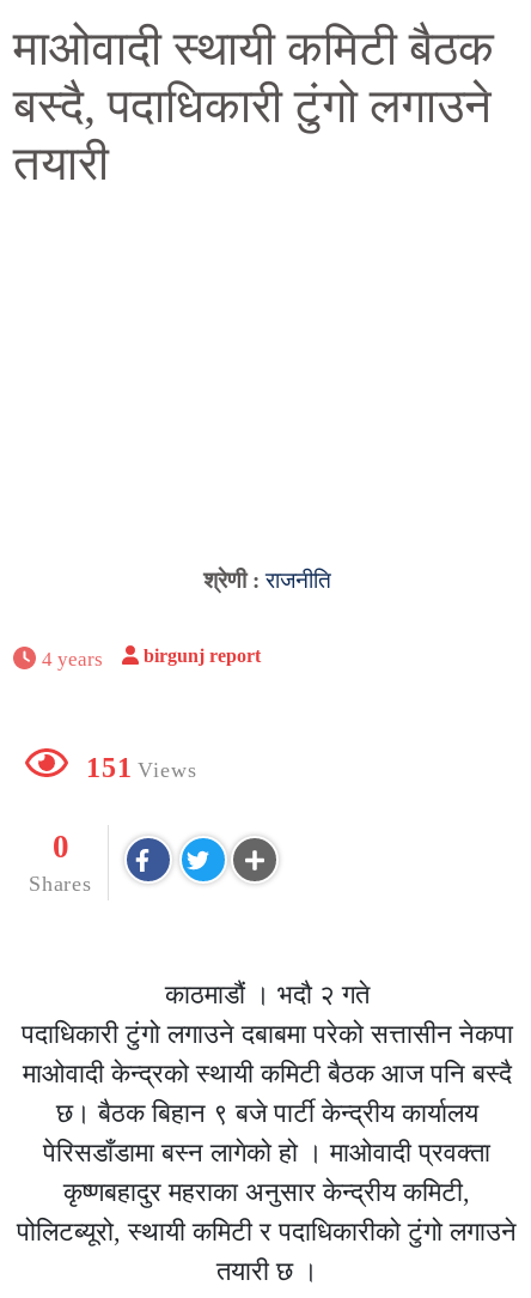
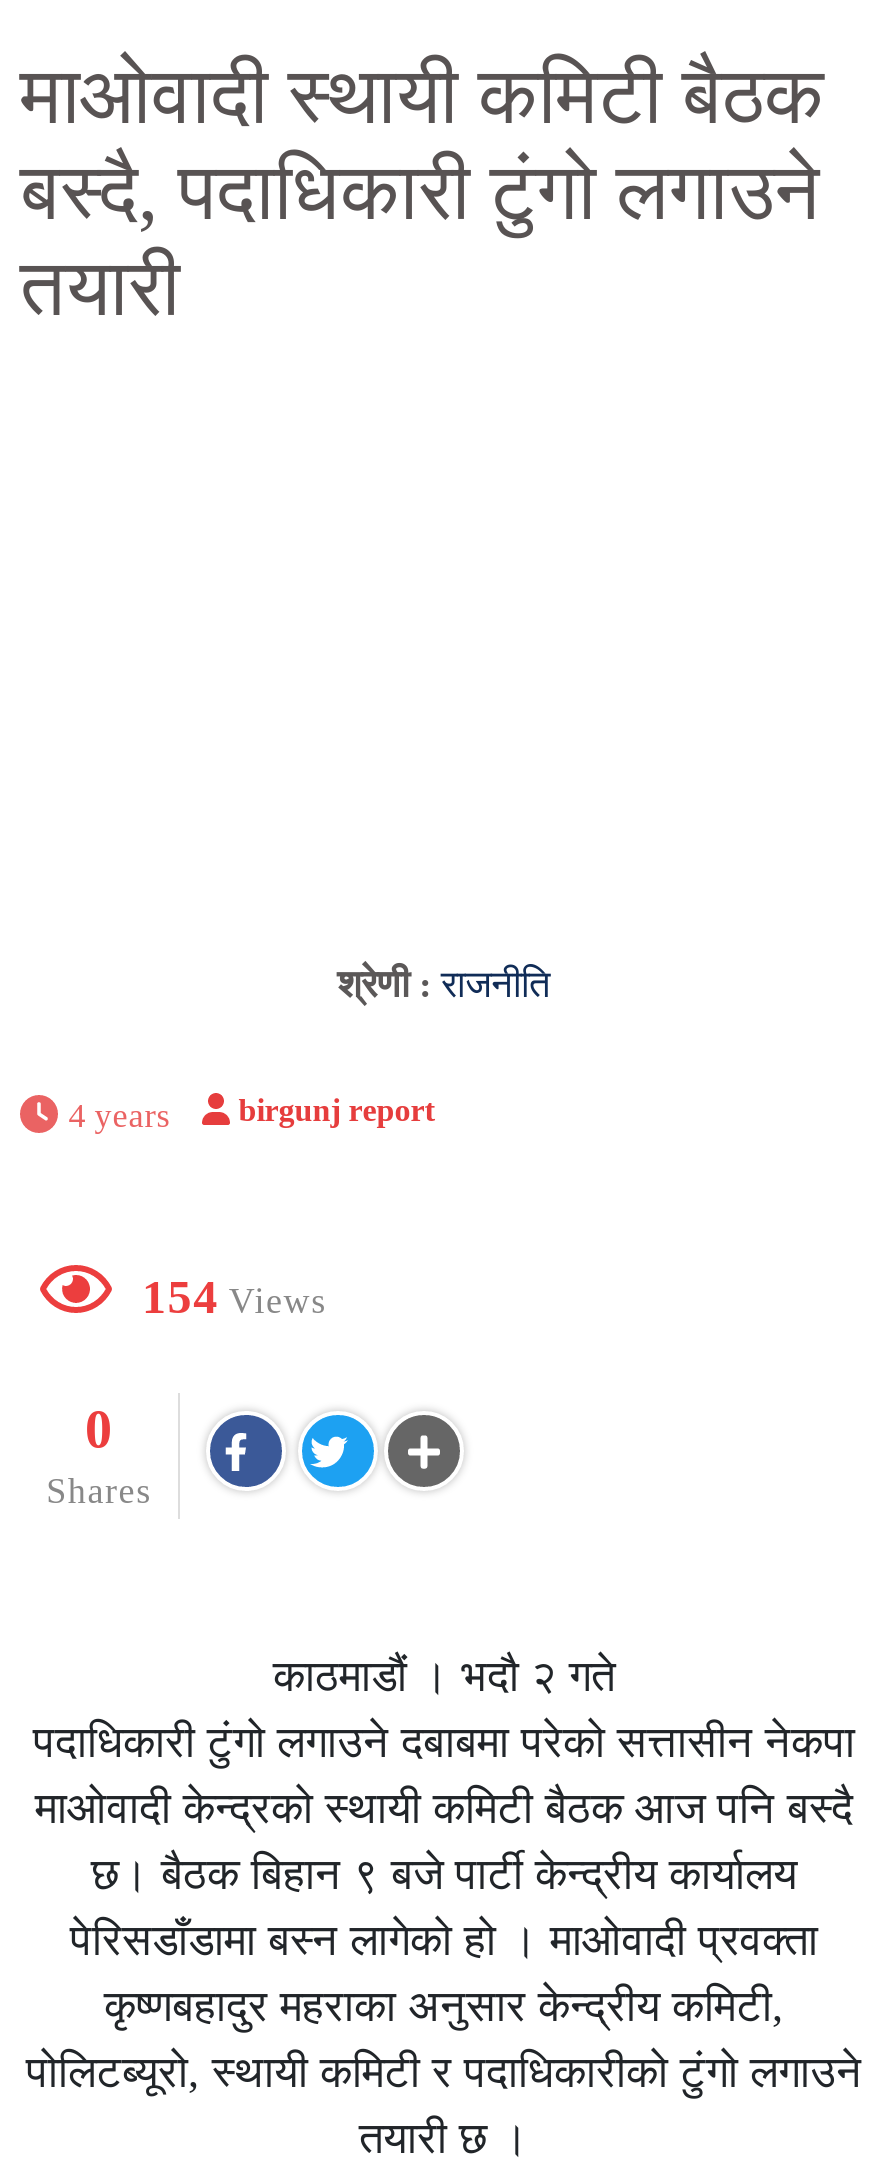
[86,752,197,784] 151 Views -> [142,1272,327,1324] 154 Views

